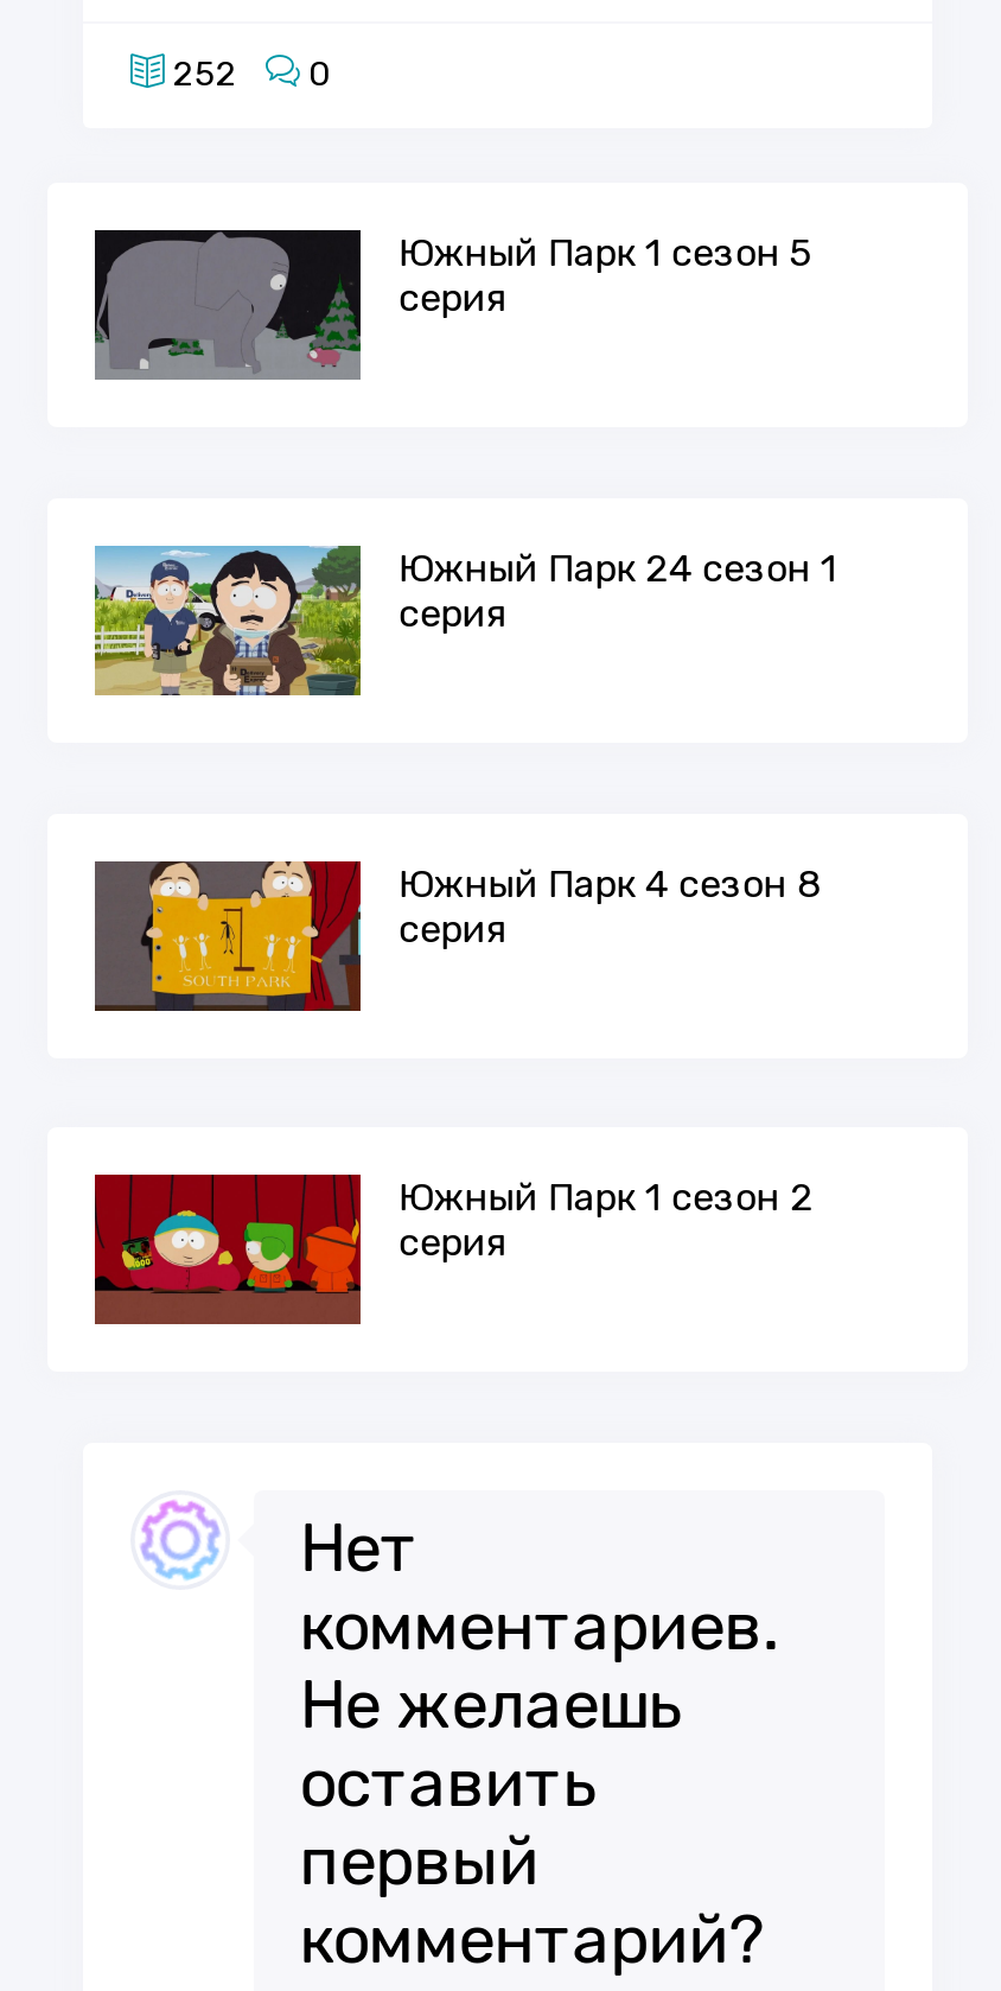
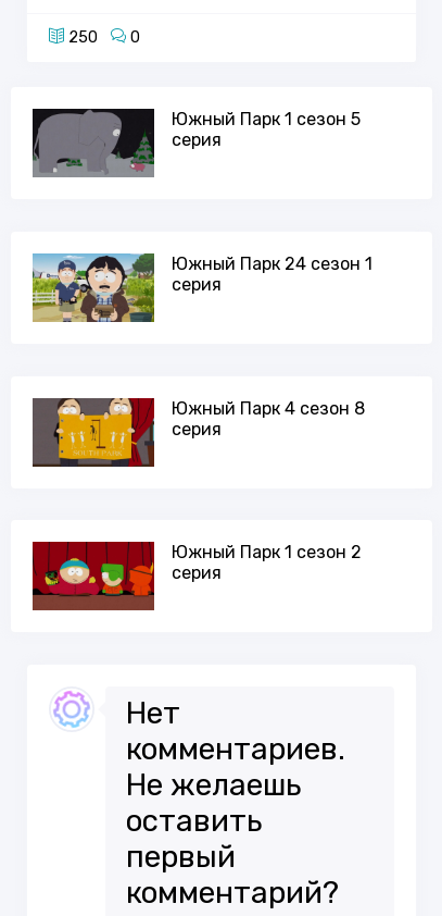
[164,54,330,94] 252 0 -> [64,28,140,46] 250 0

